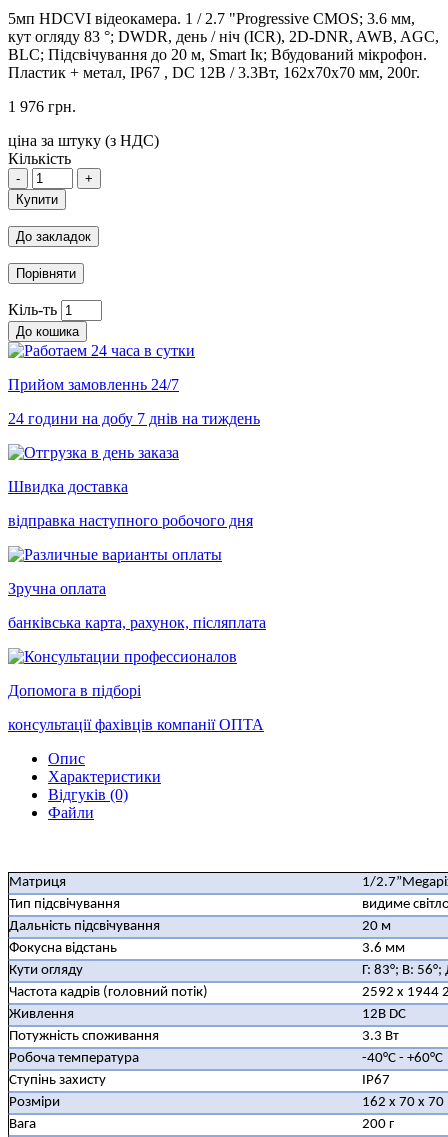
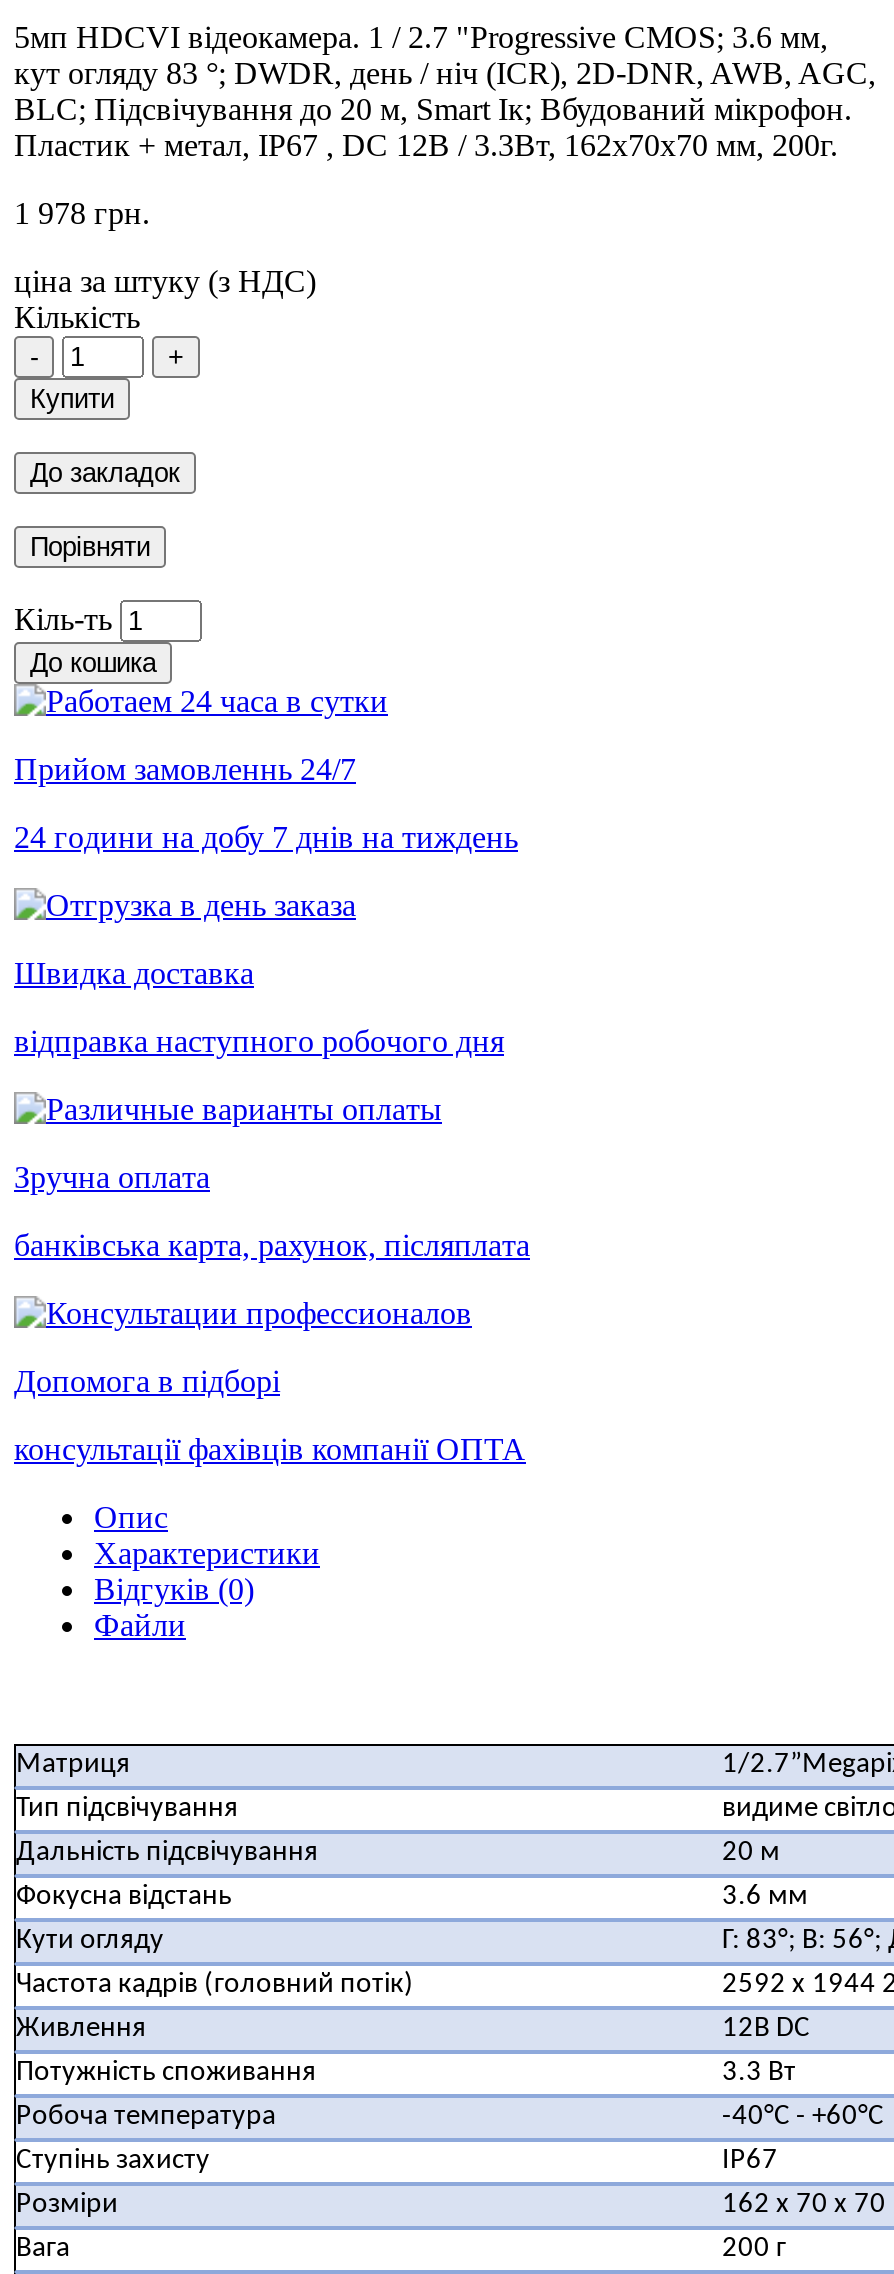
[8,98,76,115] 1 976 грн. -> [14,196,150,230] 1 978 грн.

